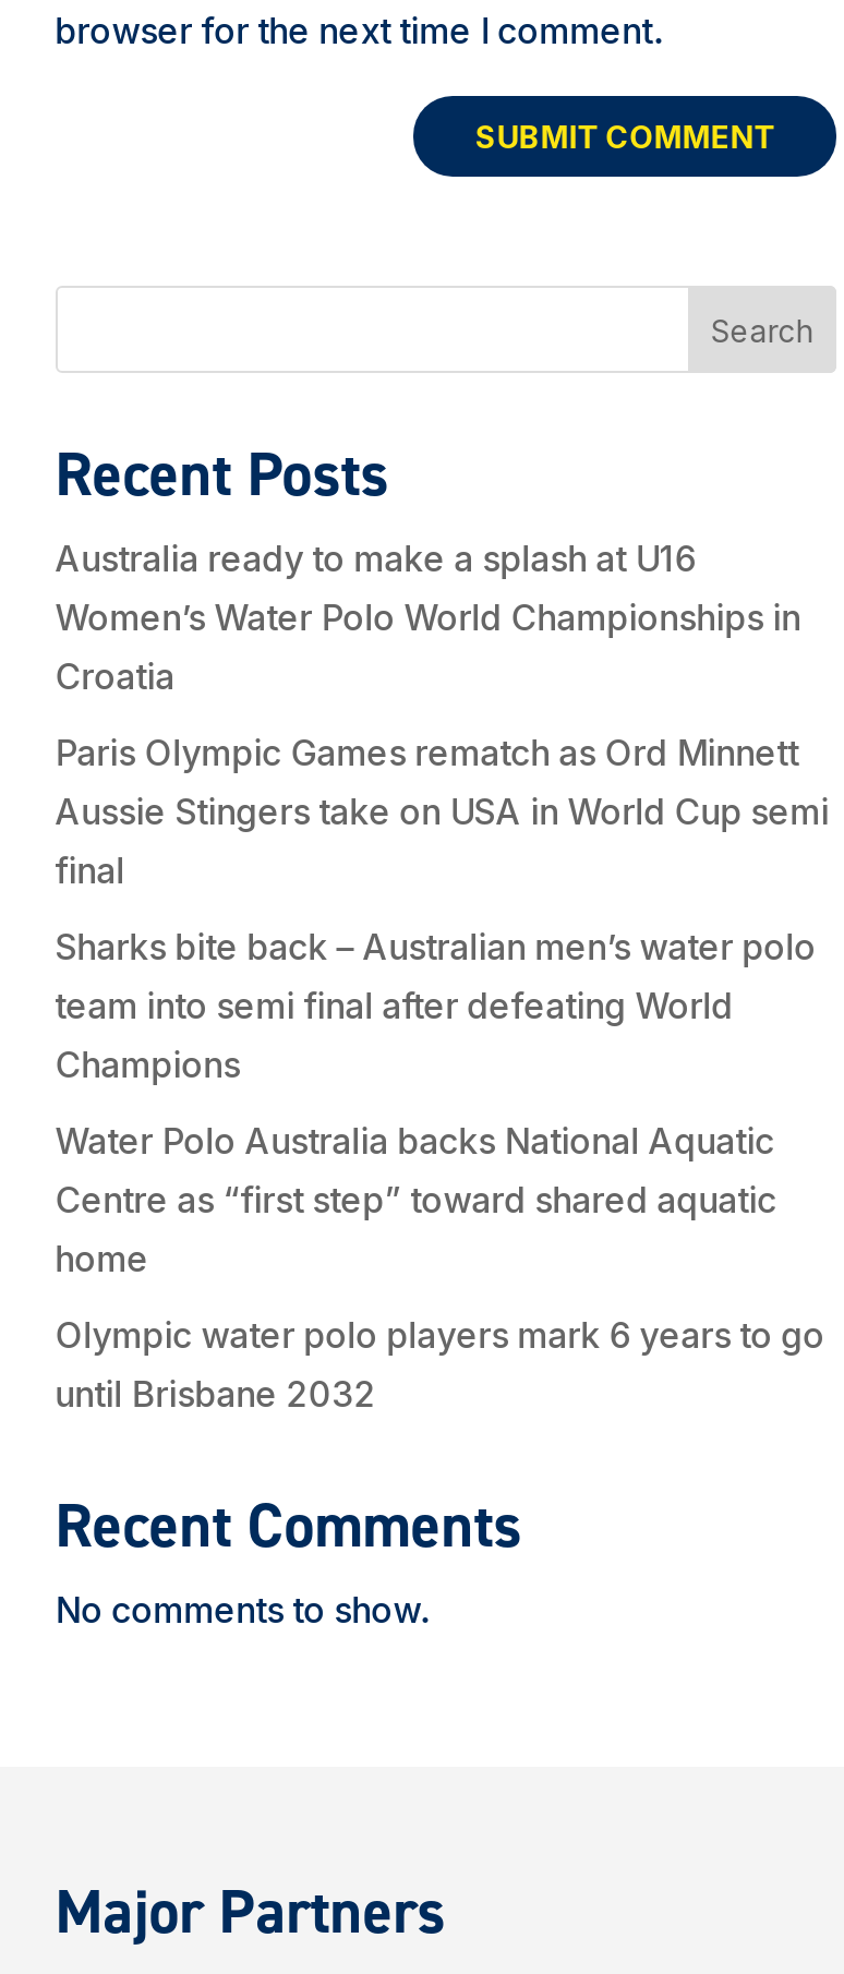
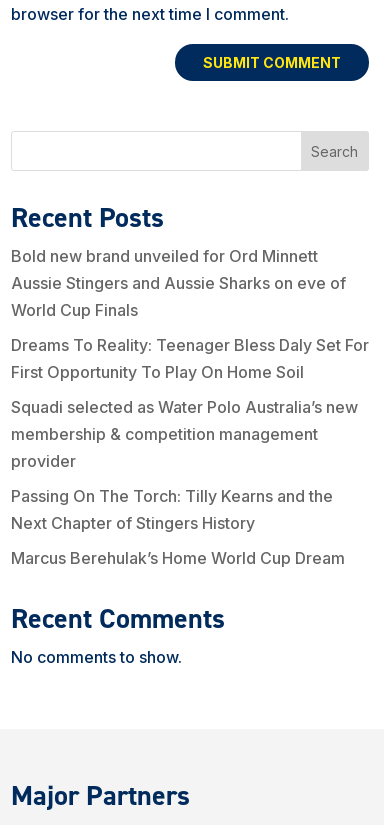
[55,537,801,698] Australia ready to make a splash at U16 | Women’s Water Polo World Championships in | Croatia -> [11,246,346,320] Bold new brand unveiled for Ord Minnett | Aussie Stingers and Aussie Sharks on eve of | World Cup Finals
[55,731,829,892] Paris Olympic Games rematch as Ord Minnett | Aussie Stingers take on USA in World Cup semi | final -> [11,335,369,382] Dreams To Reality: Teenager Bless Daly Set For | First Opportunity To Play On Home Soil
[55,925,816,1086] Sharks bite back – Australian men’s water polo | team into semi final after defeating World | Champions -> [11,397,358,471] Squadi selected as Water Polo Australia’s new | membership & competition management | provider
[55,1119,777,1280] Water Polo Australia backs National Aquatic | Centre as “first step” toward shared aquatic | home -> [11,486,333,533] Passing On The Torch: Tilly Kearns and the | Next Chapter of Stingers History
[55,1313,825,1416] Olympic water polo players mark 6 years to go | until Brisbane 2032 -> [11,548,345,568] Marcus Berehulak’s Home World Cup Dream

